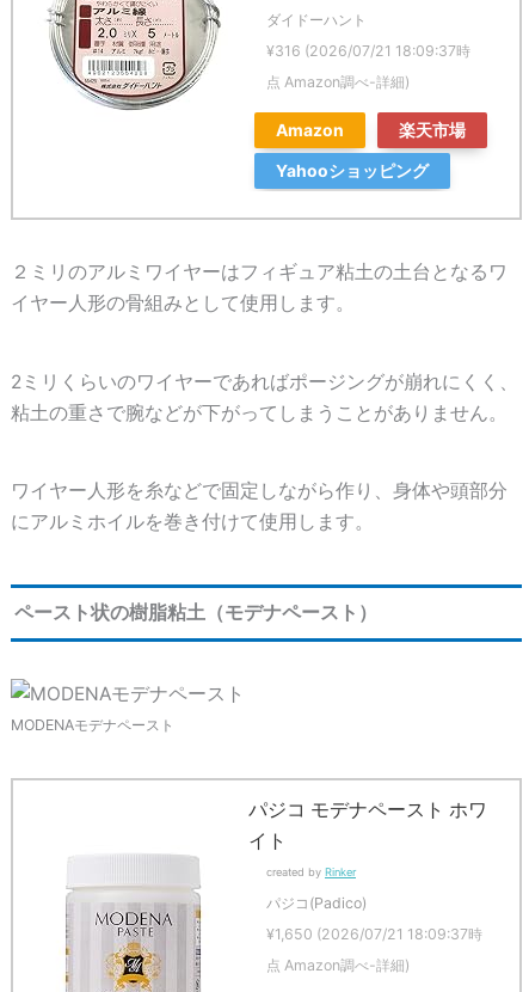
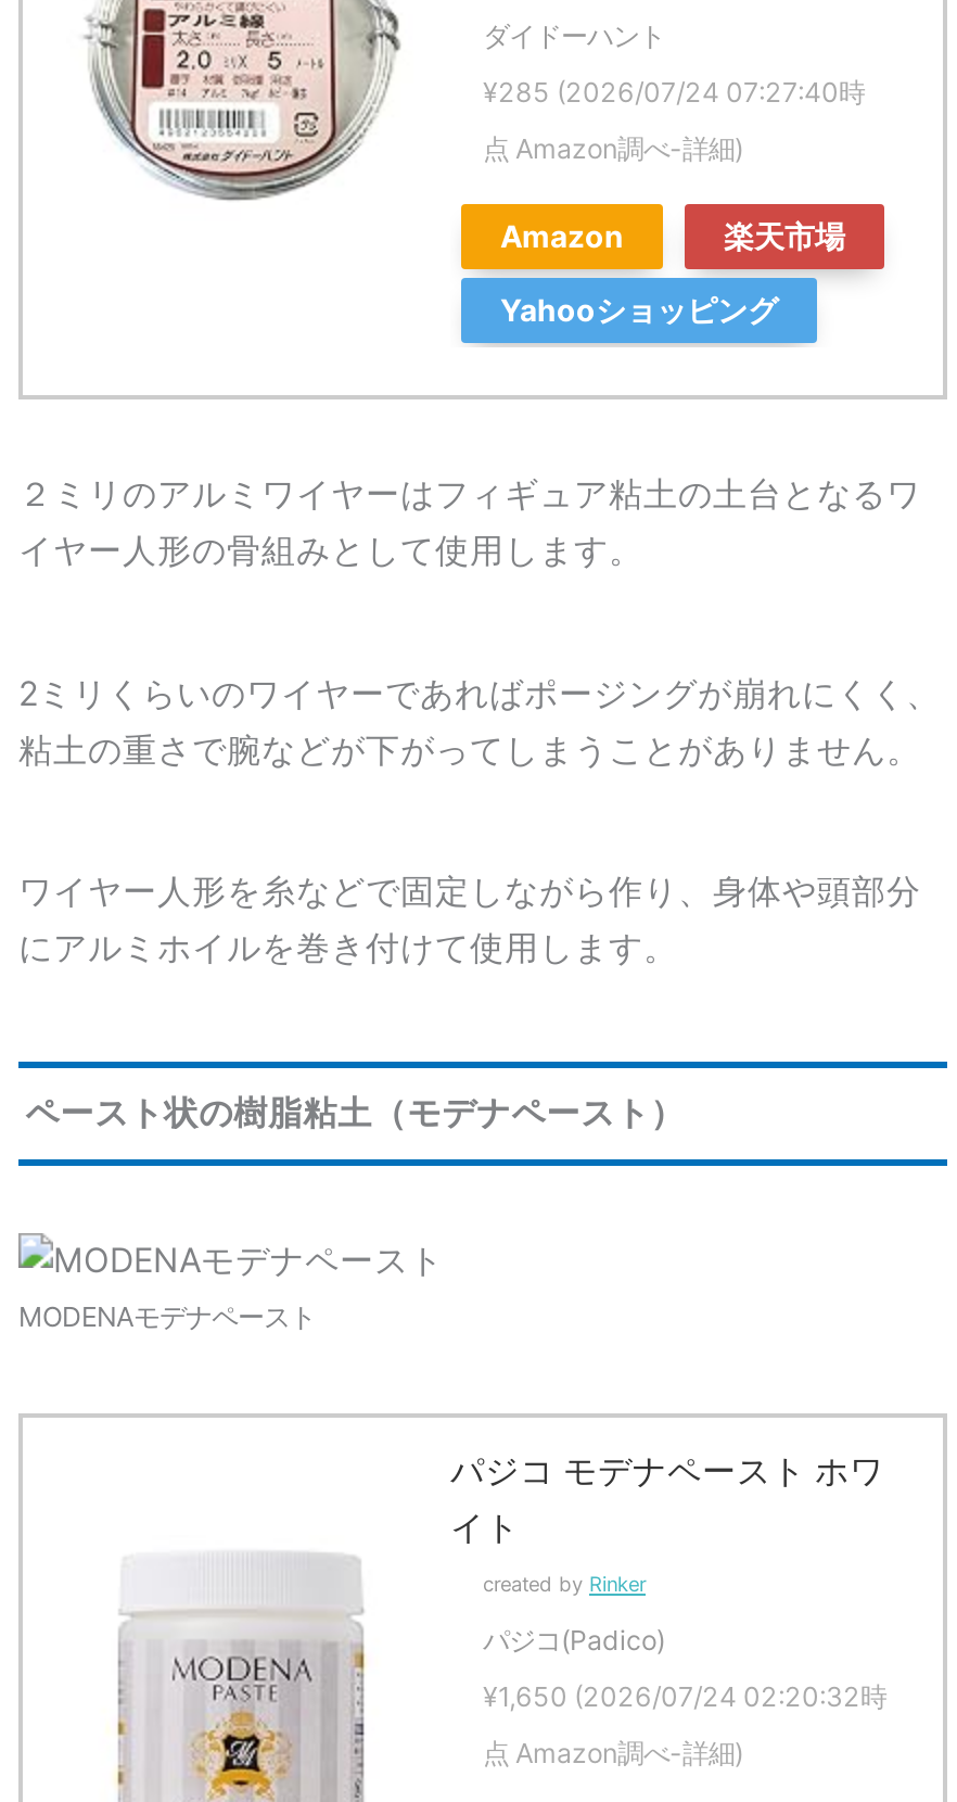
[266,42,470,60] ¥316 (2026/07/21 18:09:37時 -> [483,77,865,109] ¥285 (2026/07/24 07:27:40時
[266,925,482,943] ¥1,650 (2026/07/21 18:09:37時 -> [483,1680,886,1713] ¥1,650 (2026/07/24 02:20:32時

